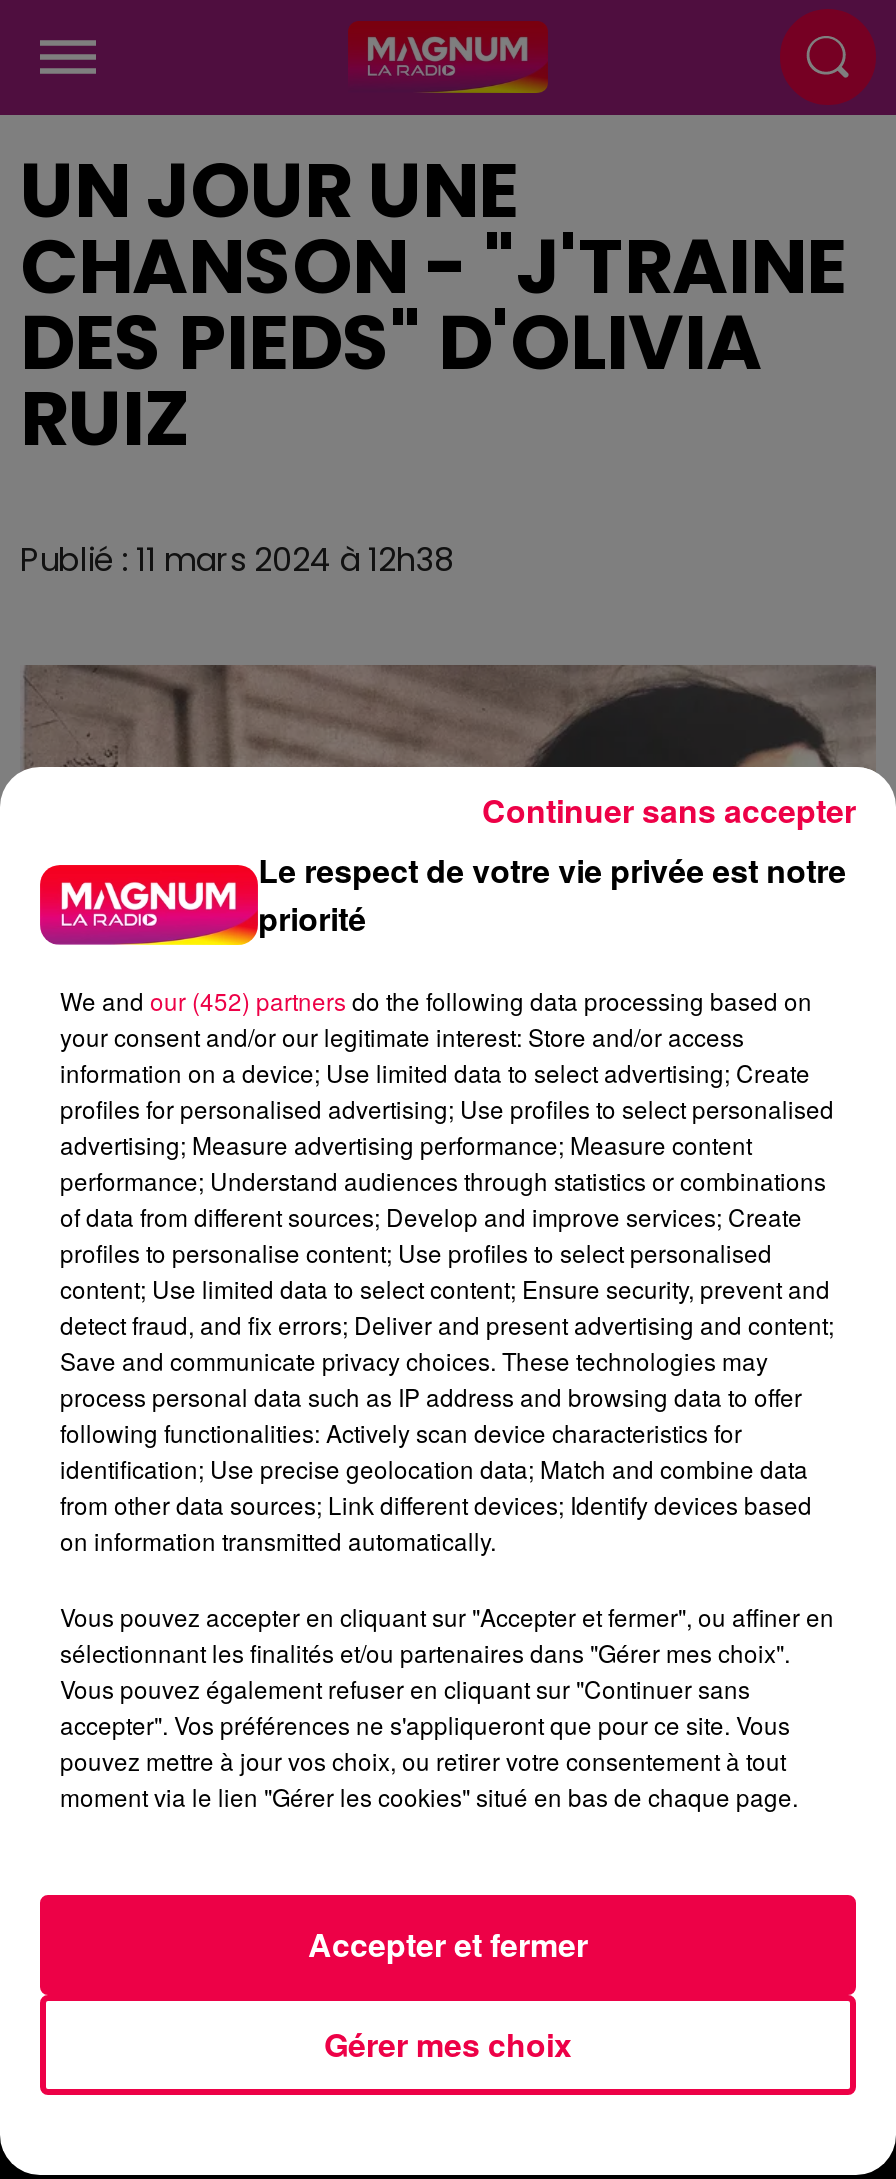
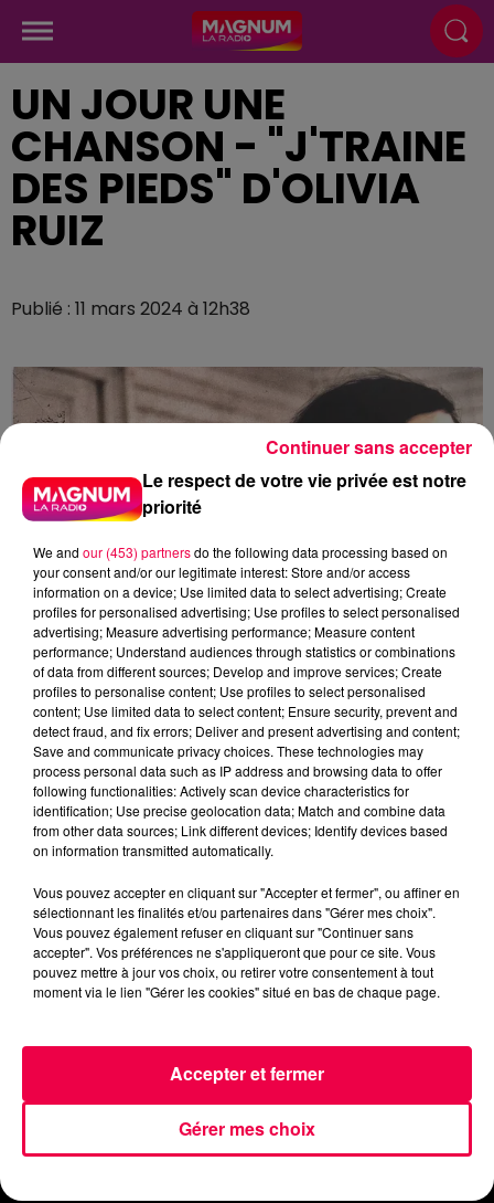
[60,983,812,1017] We and our (452) partners do the following data processing based on -> [33,542,448,561] We and our (453) partners do the following data processing based on

